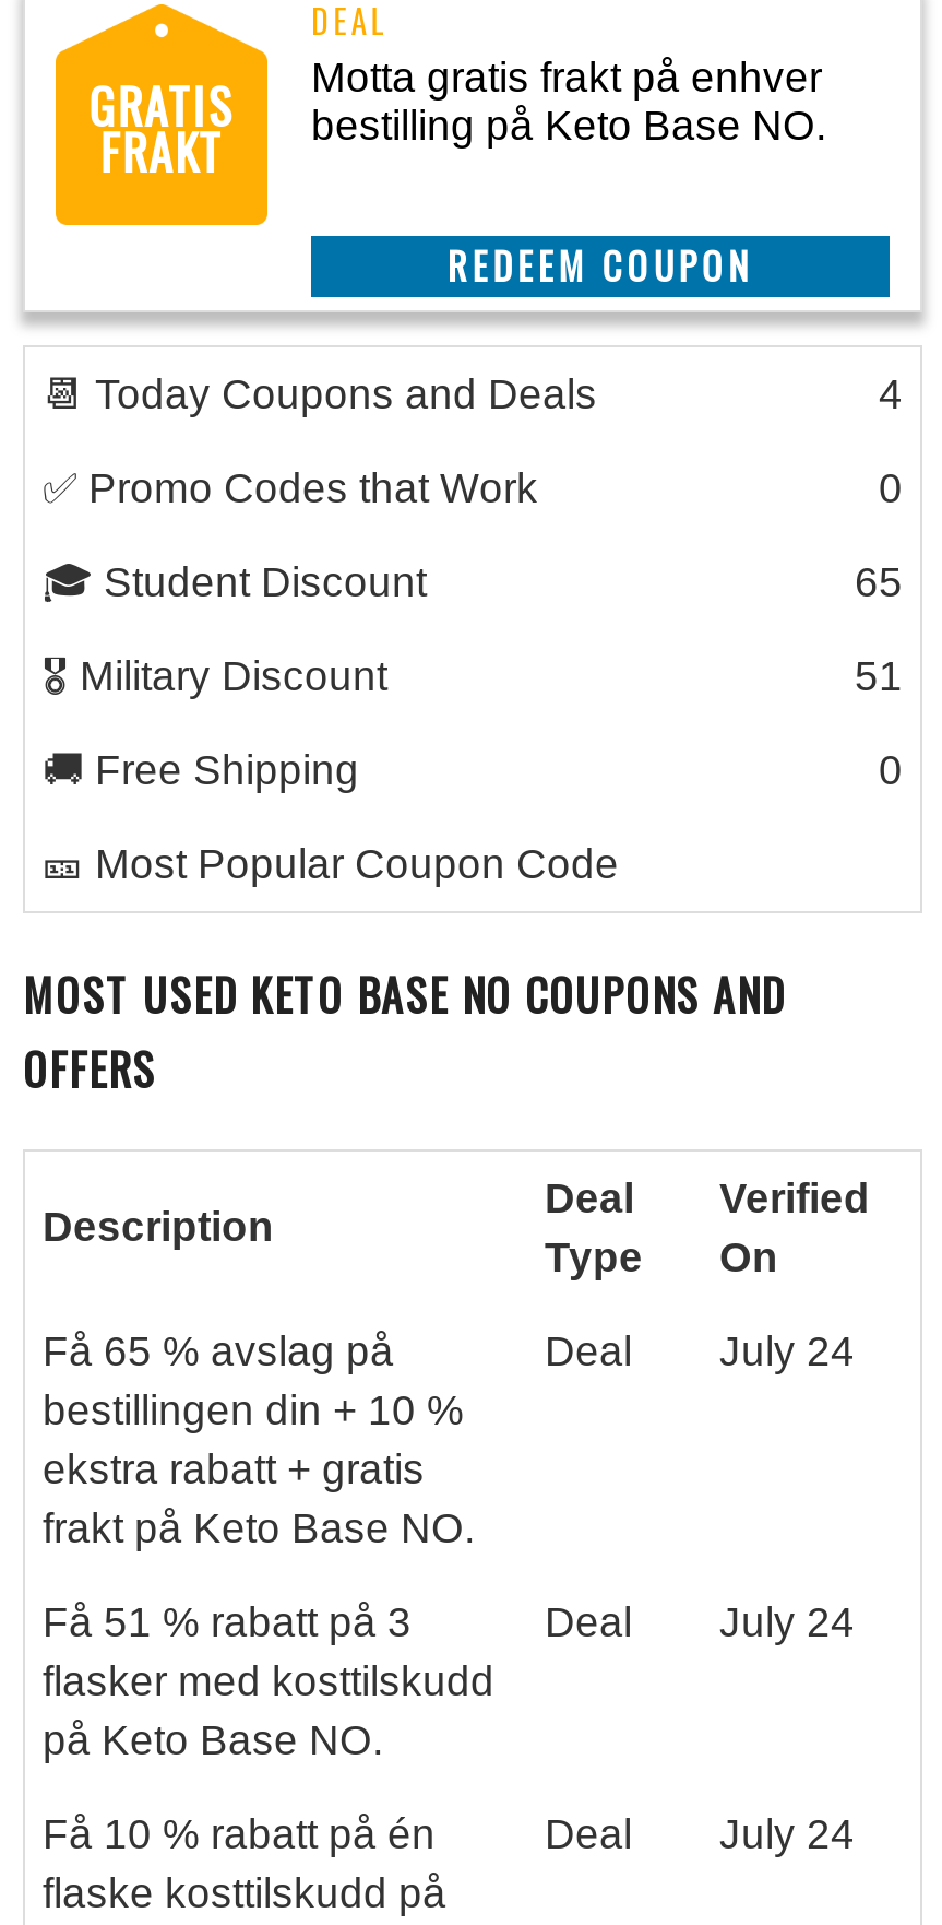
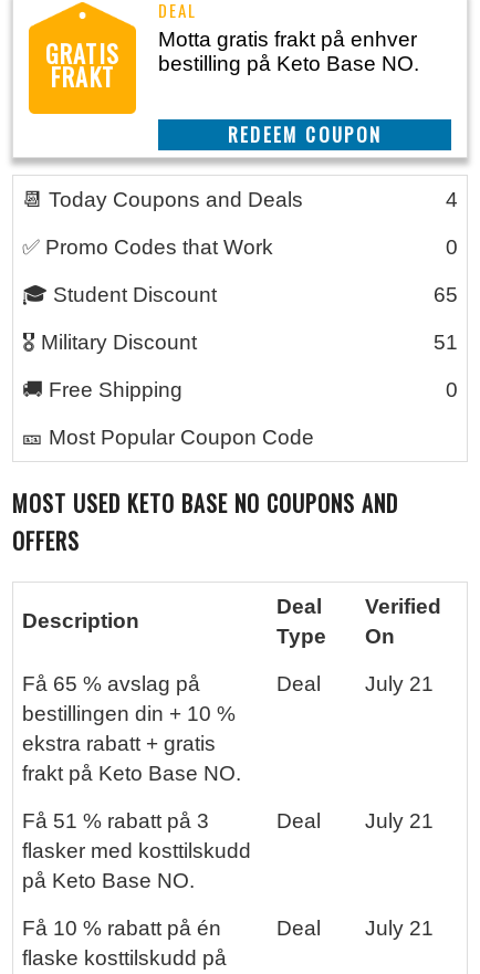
[545,1328,855,1374] Deal July 24 -> [276,672,434,695] Deal July 21
[545,1599,855,1645] Deal July 24 -> [276,809,434,832] Deal July 21
[545,1811,855,1857] Deal July 24 -> [276,917,434,940] Deal July 21

